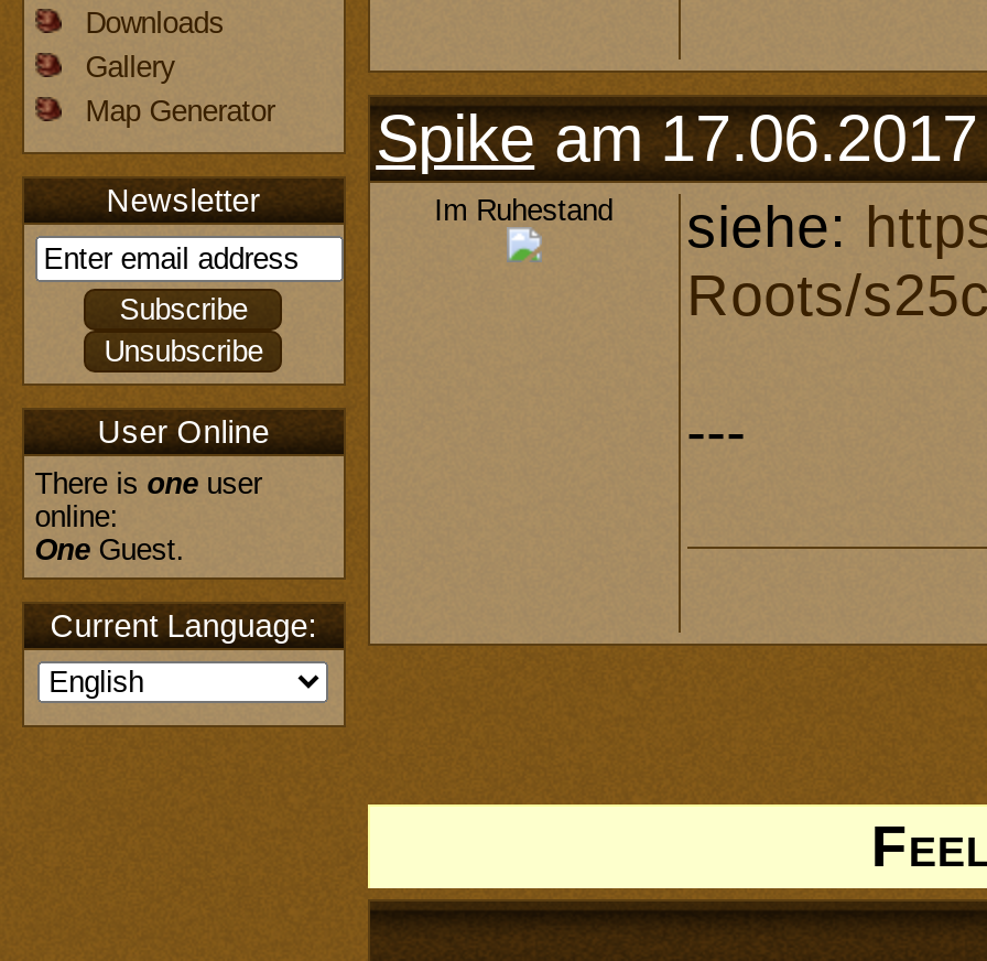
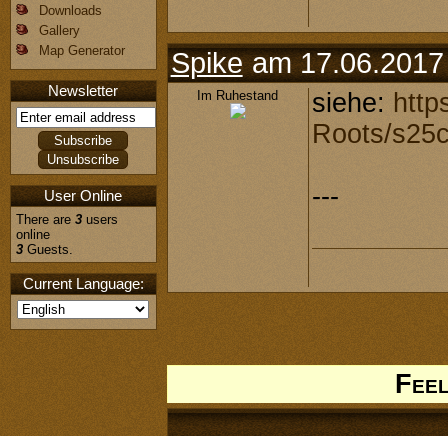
[35,467,262,566] There is one user | online: | One Guest. -> [16,212,118,257] There are 3 users | online | 3 Guests.

